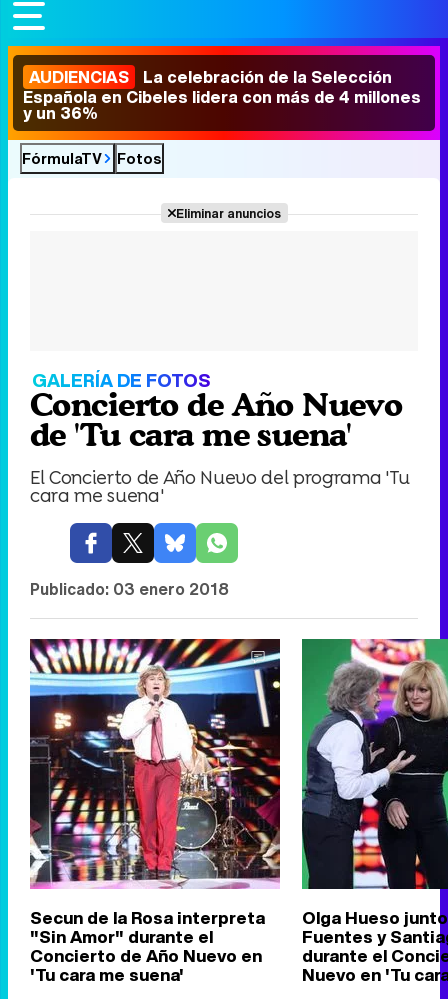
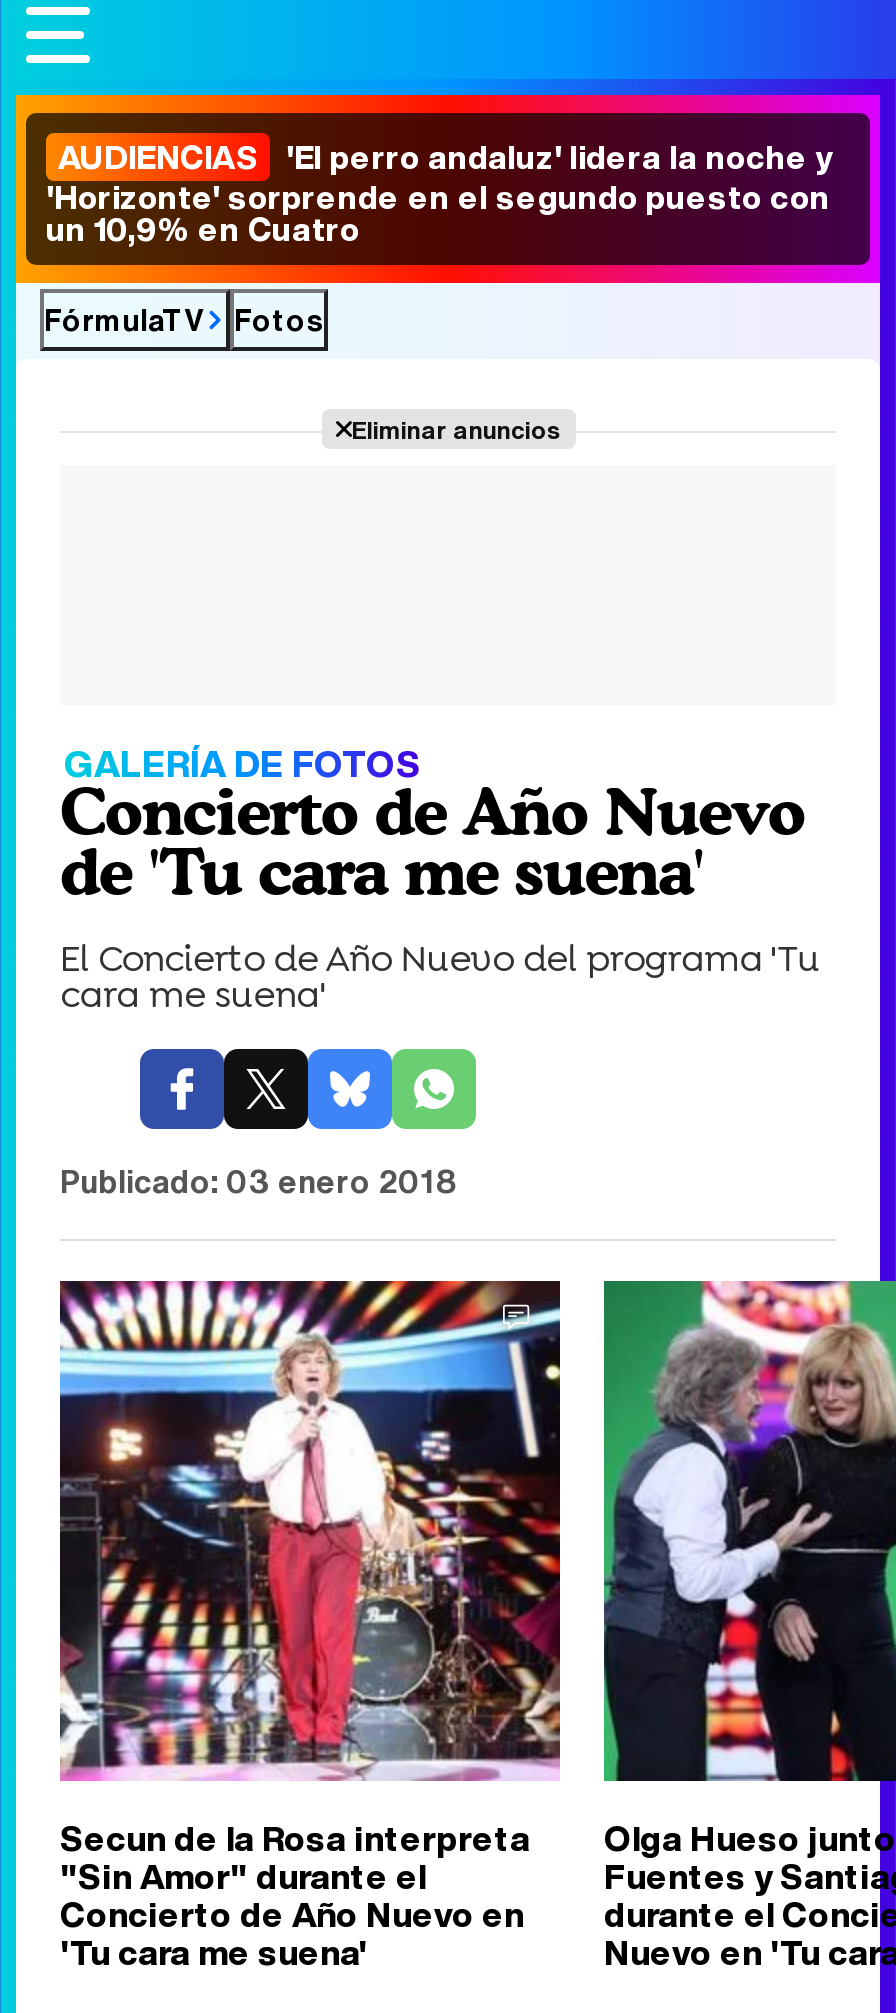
[23,65,421,125] AUDIENCIAS La celebración de la Selección | Española en Cibeles lidera con más de 4 millones | y un 36% -> [46,133,834,253] AUDIENCIAS 'El perro andaluz' lidera la noche y | 'Horizonte' sorprende en el segundo puesto con | un 10,9% en Cuatro

